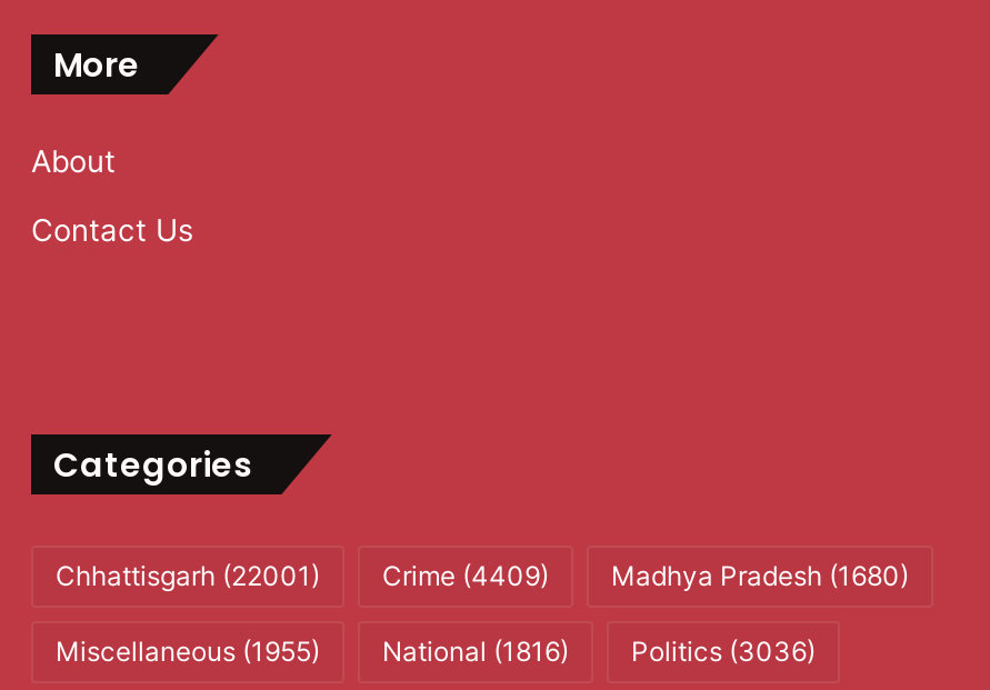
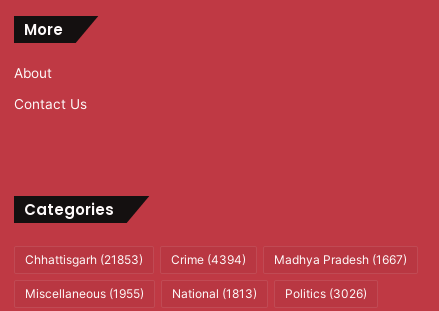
[56,560,320,593] Chhattisgarh (22001) -> [25,252,143,267] Chhattisgarh (21853)
[382,560,549,593] Crime (4409) -> [171,252,246,267] Crime (4394)
[611,560,909,593] Madhya Pradesh (1680) -> [274,252,407,267] Madhya Pradesh (1667)
[382,635,569,668] National (1816) -> [172,286,257,301] National (1813)
[631,635,816,668] Politics (3036) -> [285,286,367,301] Politics (3026)

